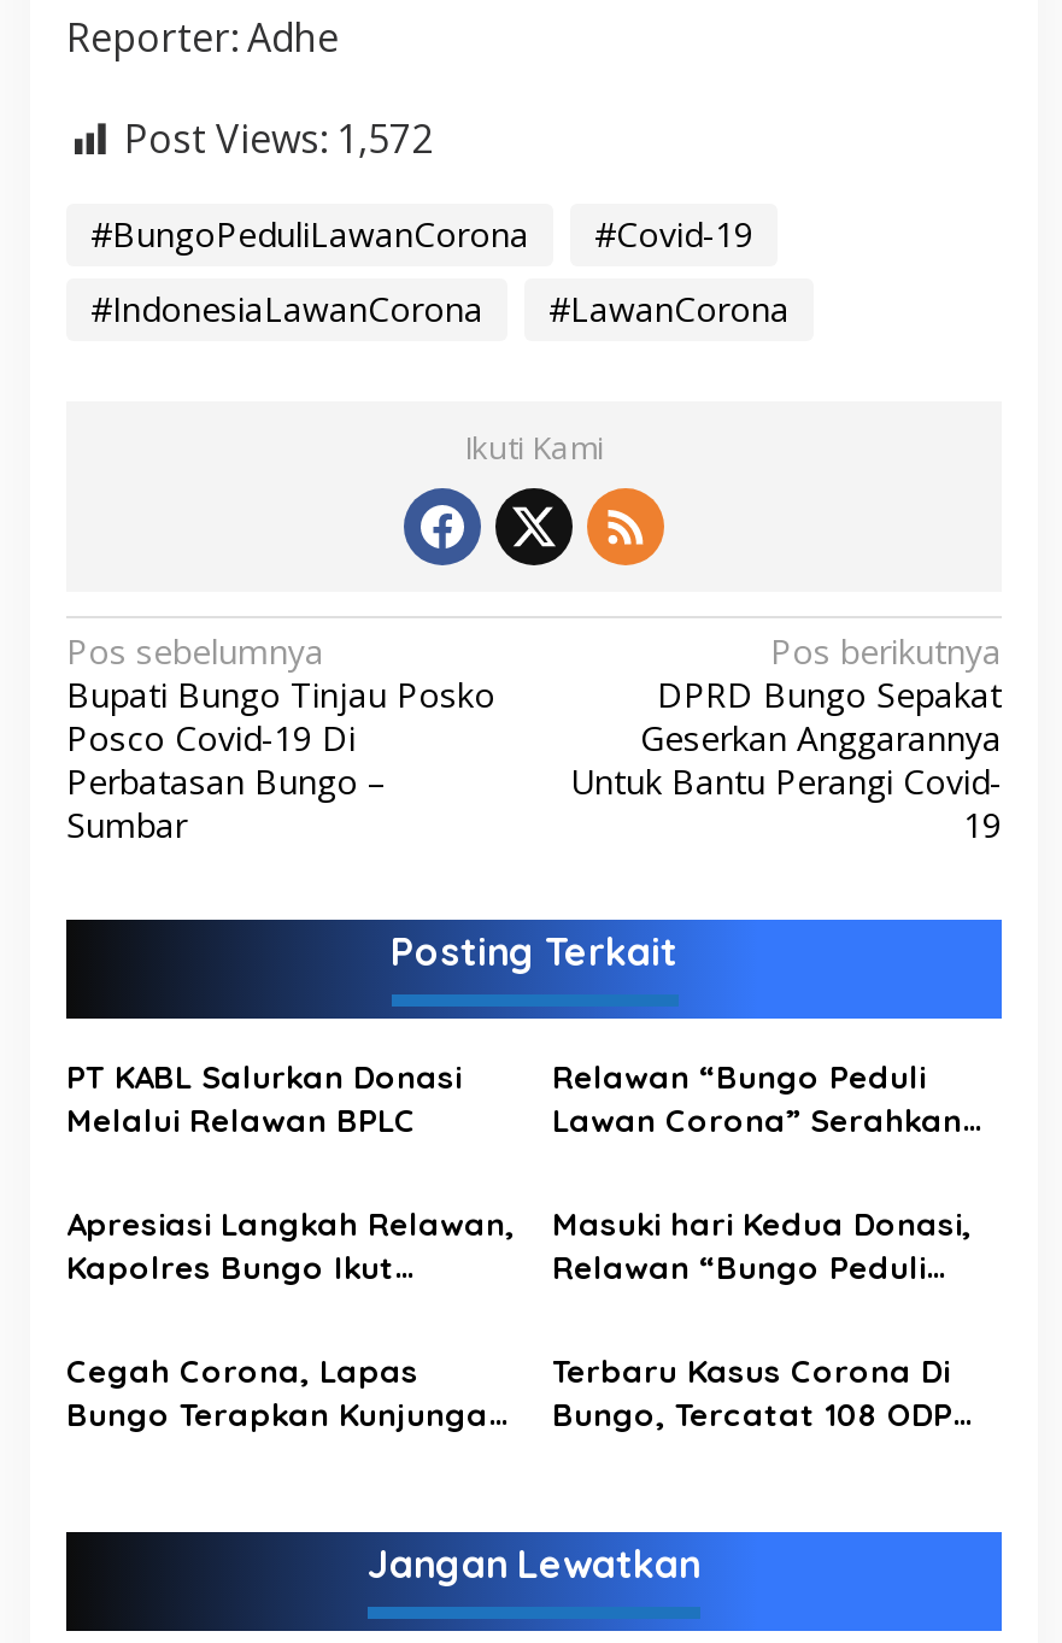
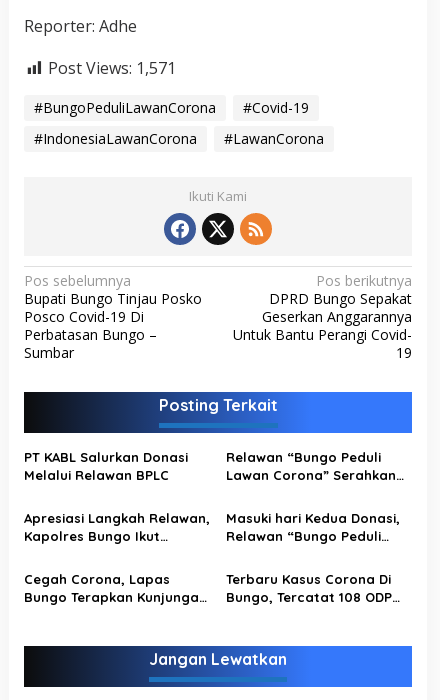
[124,112,433,165] Post Views: 1,572 -> [48,57,176,79] Post Views: 1,571

